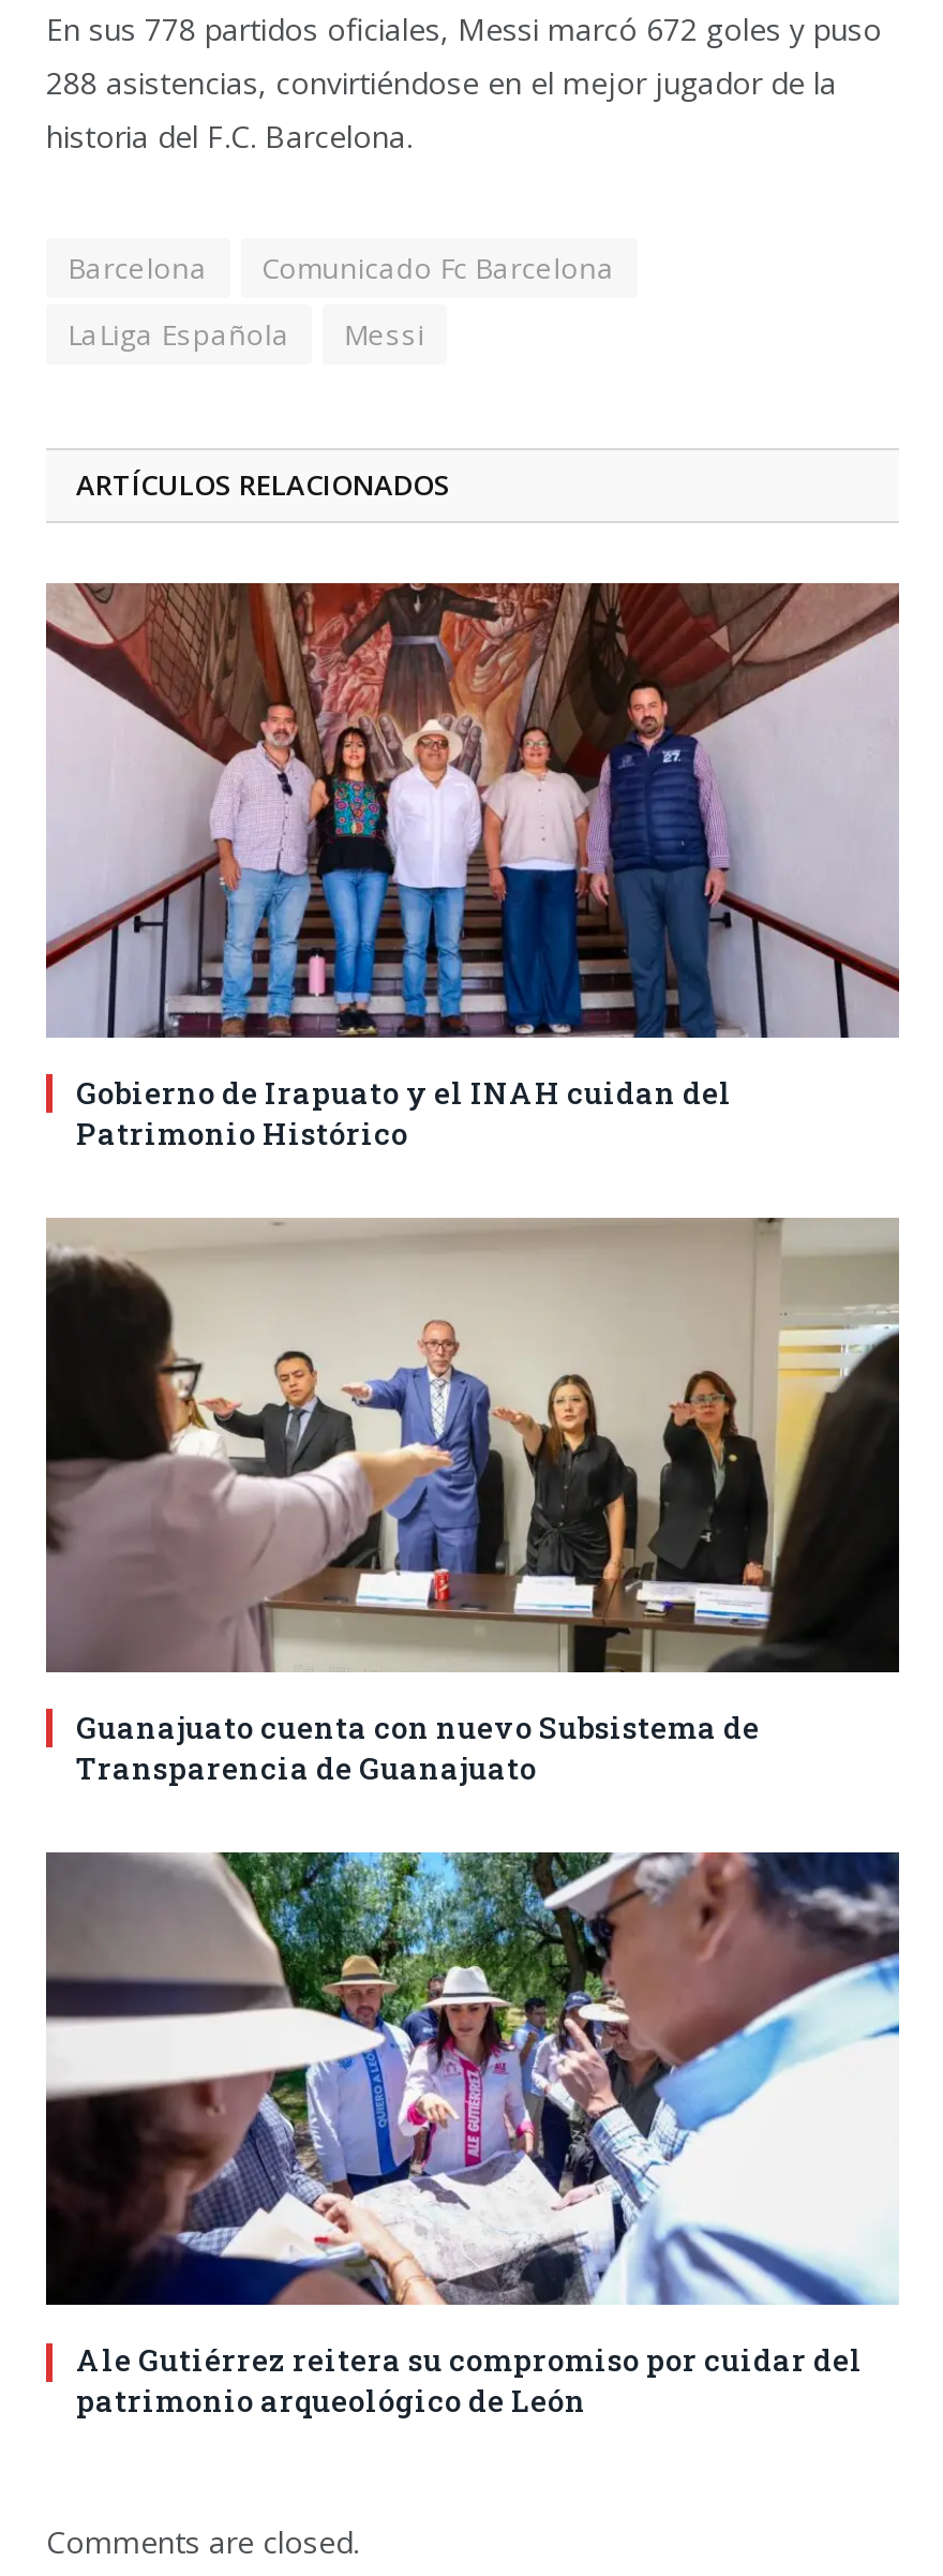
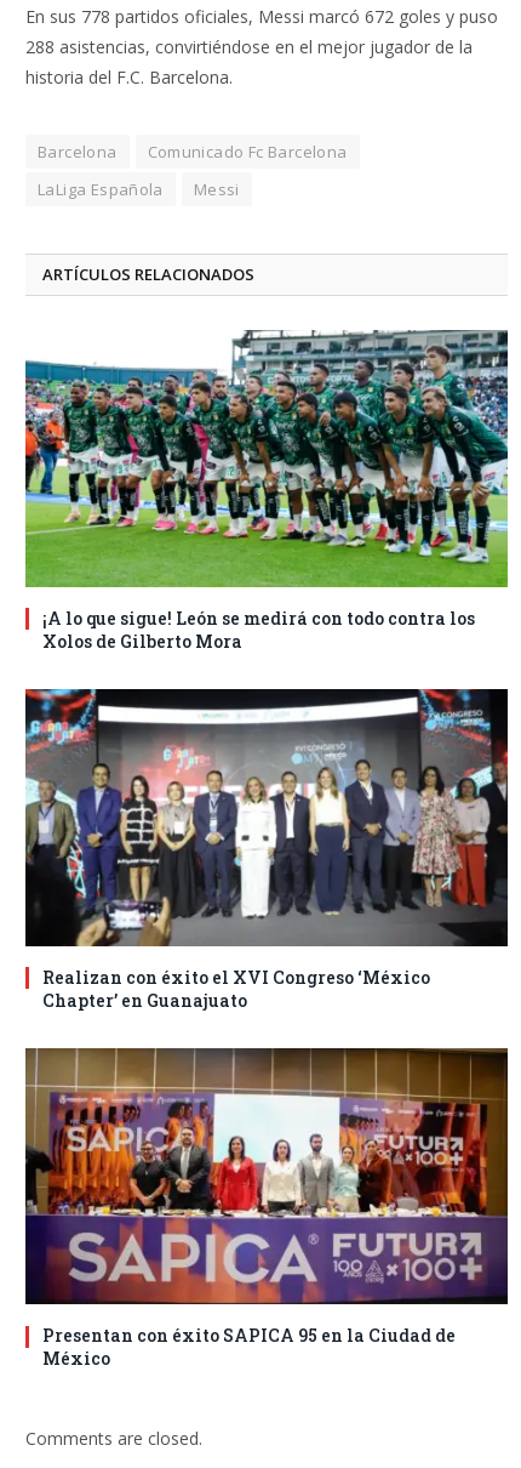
[44,581,901,1153] [image] | Gobierno de Irapuato y el INAH cuidan del | Patrimonio Histórico -> [24,329,509,653] [image] | ¡A lo que sigue! León se medirá con todo contra los | Xolos de Gilberto Mora
[44,1218,901,1787] [image] | Guanajuato cuenta con nuevo Subsistema de | Transparencia de Guanajuato -> [24,688,509,1011] [image] | Realizan con éxito el XVI Congreso ‘México | Chapter’ en Guanajuato
[44,1850,901,2421] [image] | Ale Gutiérrez reitera su compromiso por cuidar del | patrimonio arqueológico de León -> [24,1047,509,1370] [image] | Presentan con éxito SAPICA 95 en la Ciudad de | México

